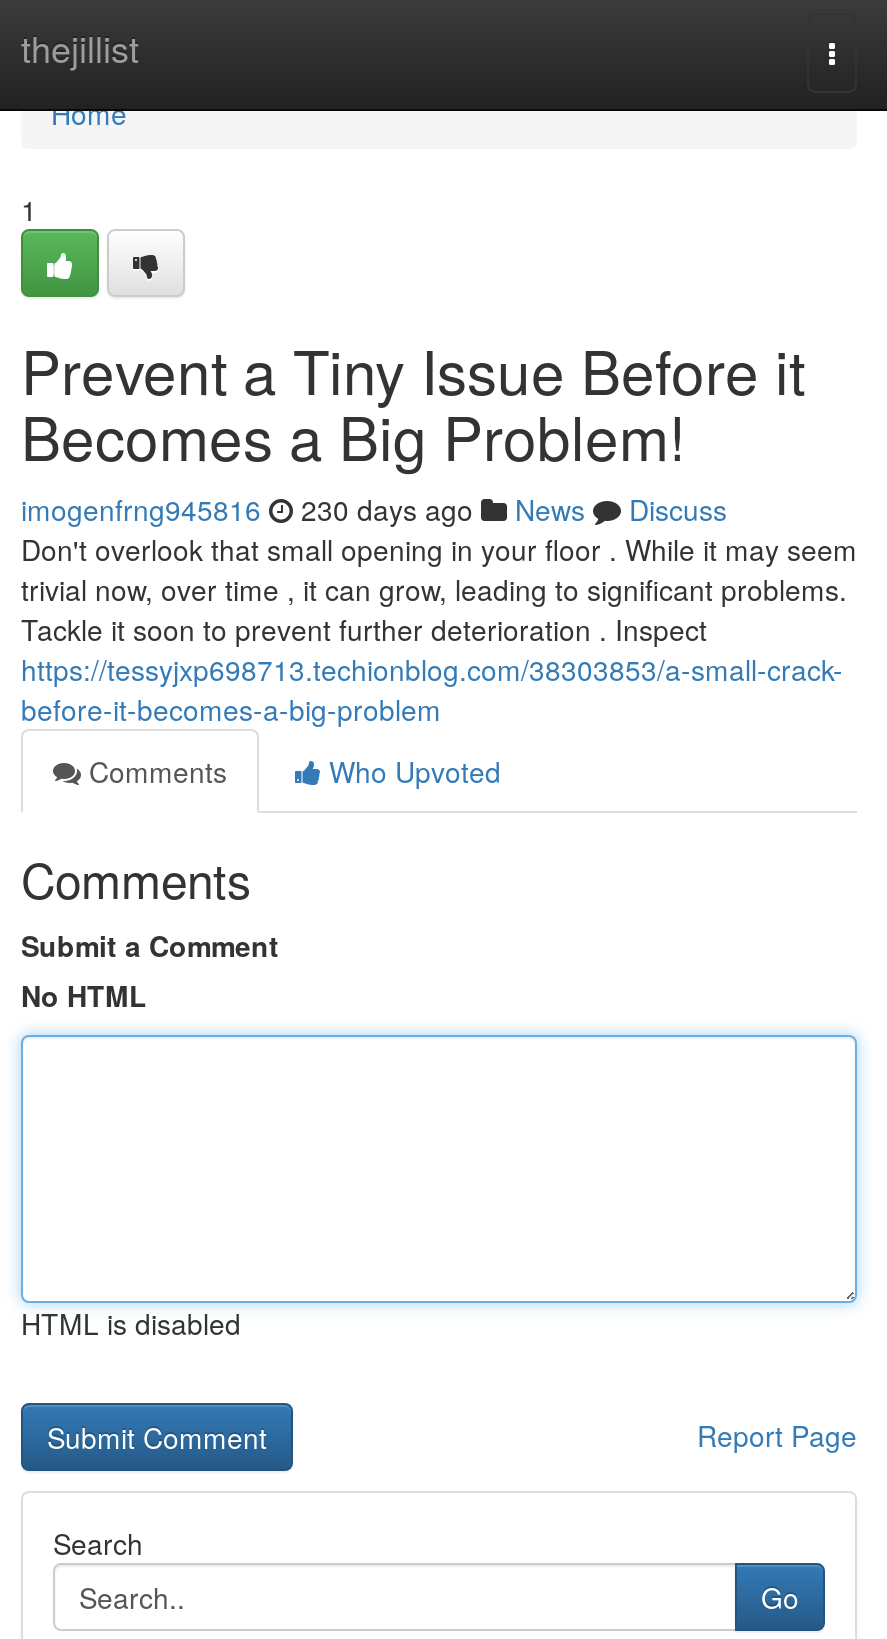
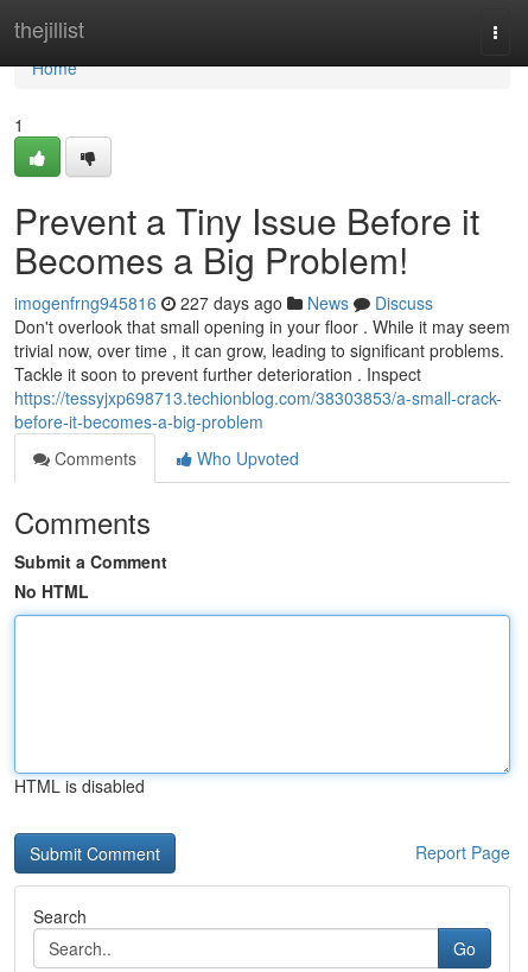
[21,489,727,529] imogenfrng945816 230 days ago News Discuss -> [14,291,433,315] imogenfrng945816 227 days ago News Discuss

